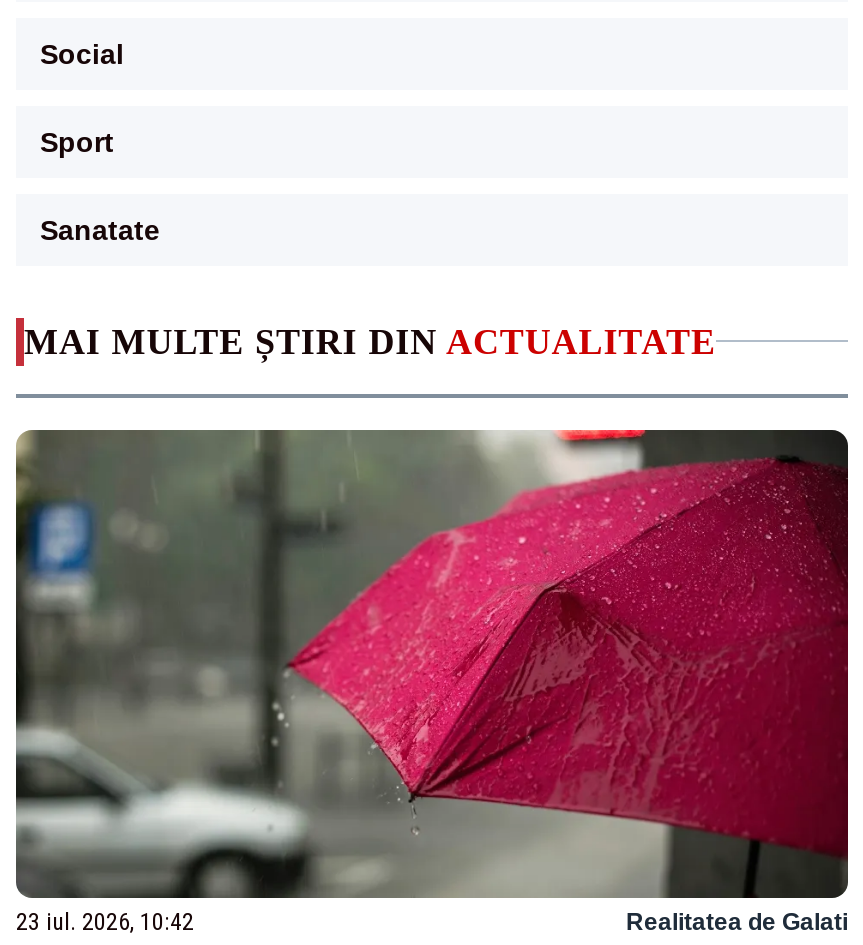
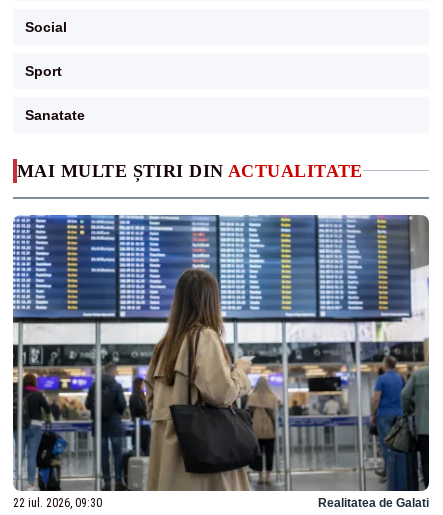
[14,428,850,936] [image] | 23 iul. 2026, 10:42 -> [12,214,430,510] [image] | 22 iul. 2026, 09:30

